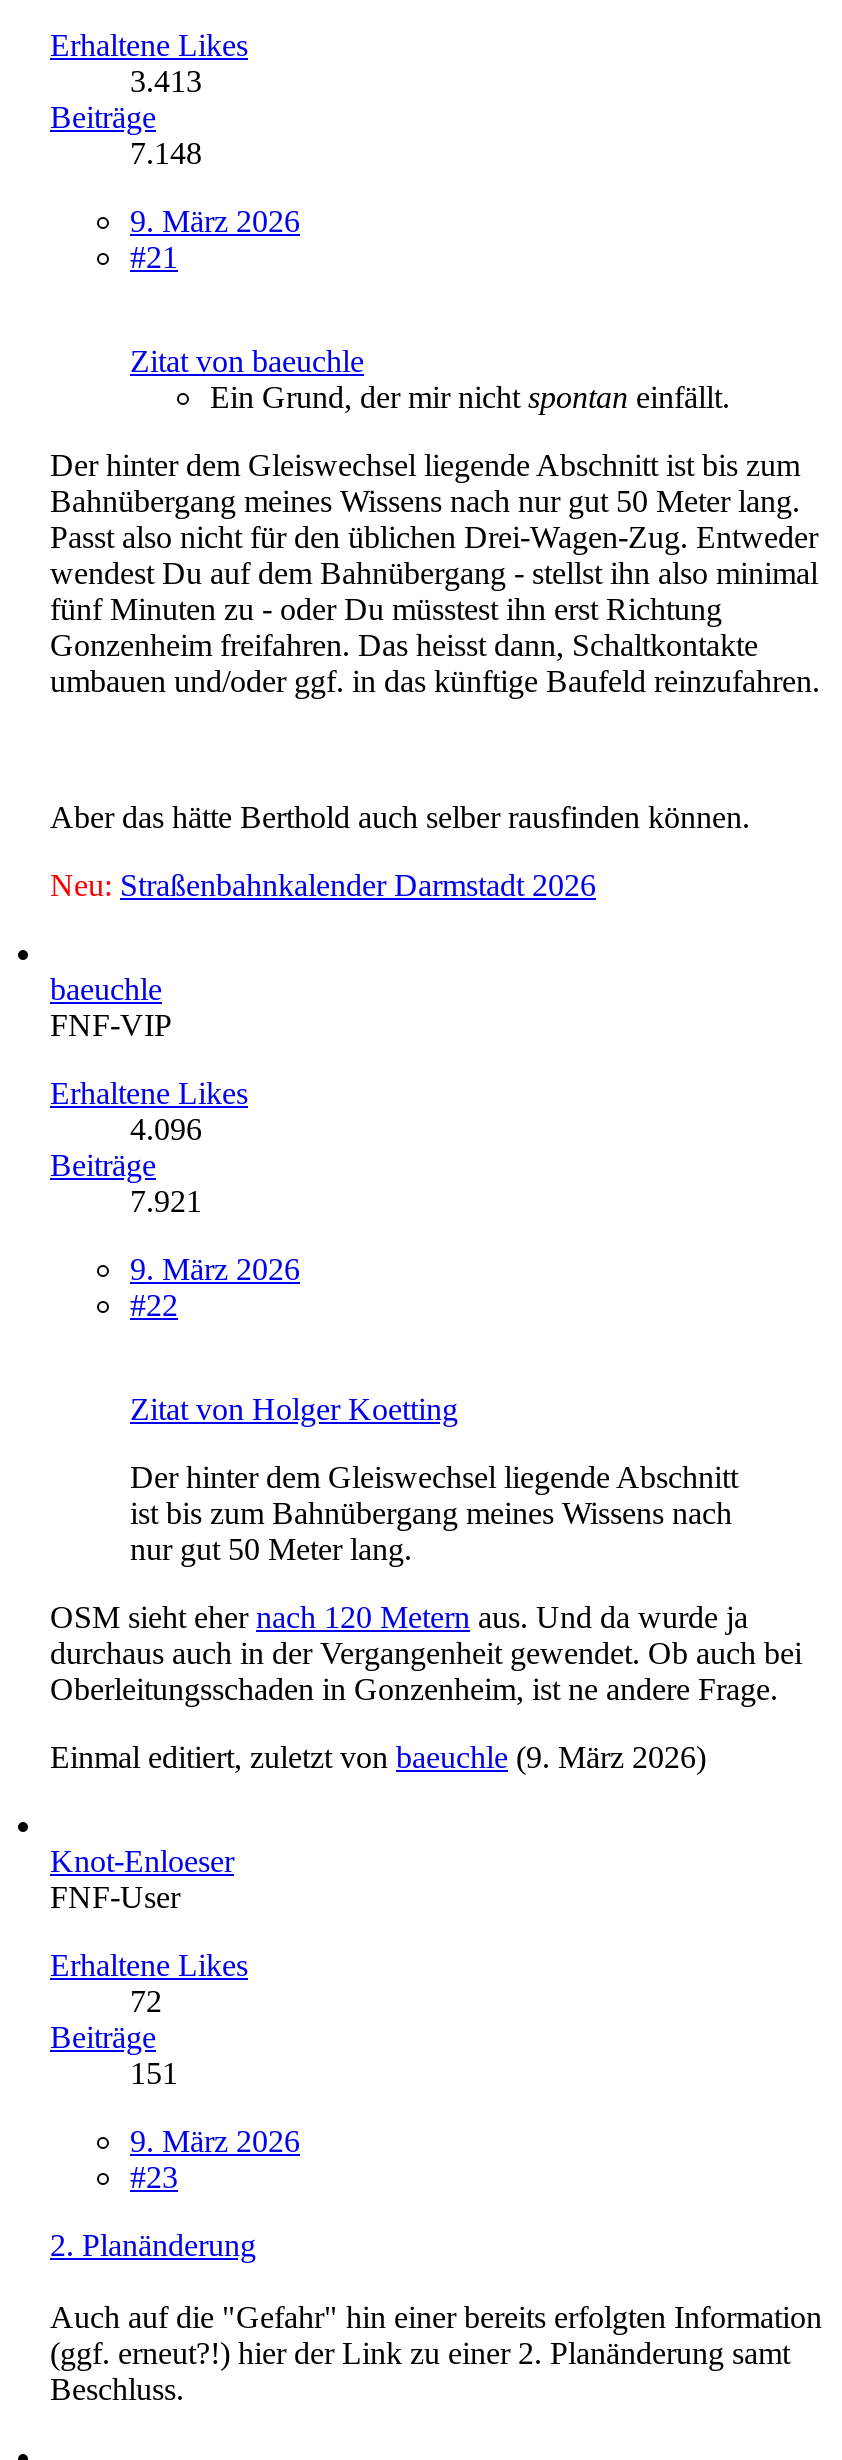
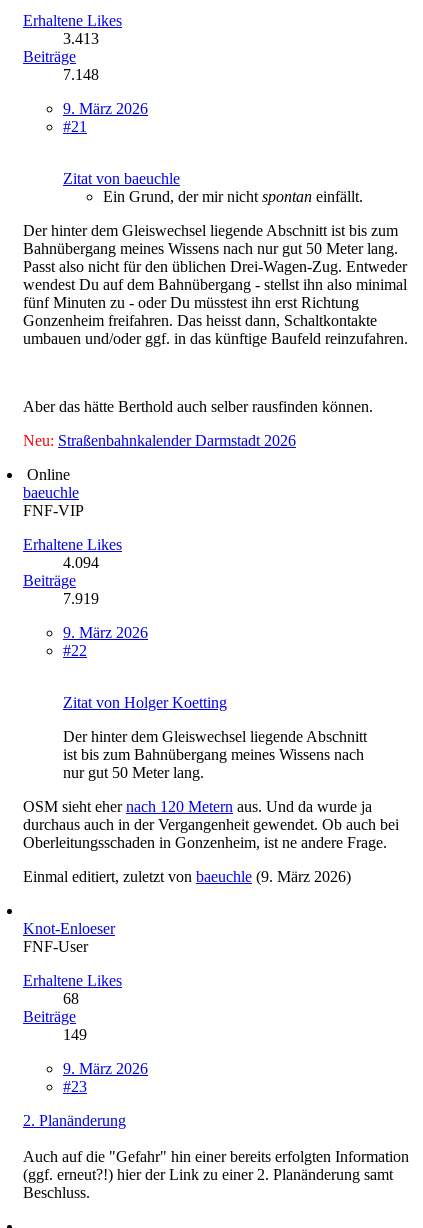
none -> [27,466,70,483] Online
[130,1112,202,1146] 4.096 -> [63,554,99,571] 4.094
[130,1184,202,1218] 7.921 -> [63,590,99,607] 7.919
[130,1984,162,2018] 72 -> [63,990,79,1007] 68
[130,2056,178,2090] 151 -> [63,1026,87,1043] 149

